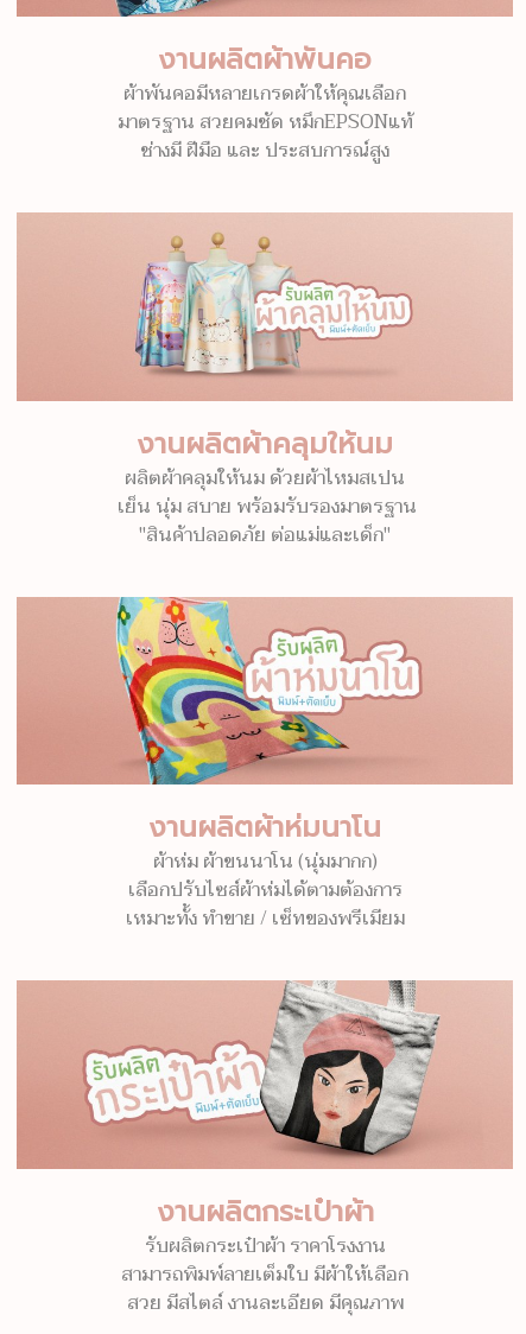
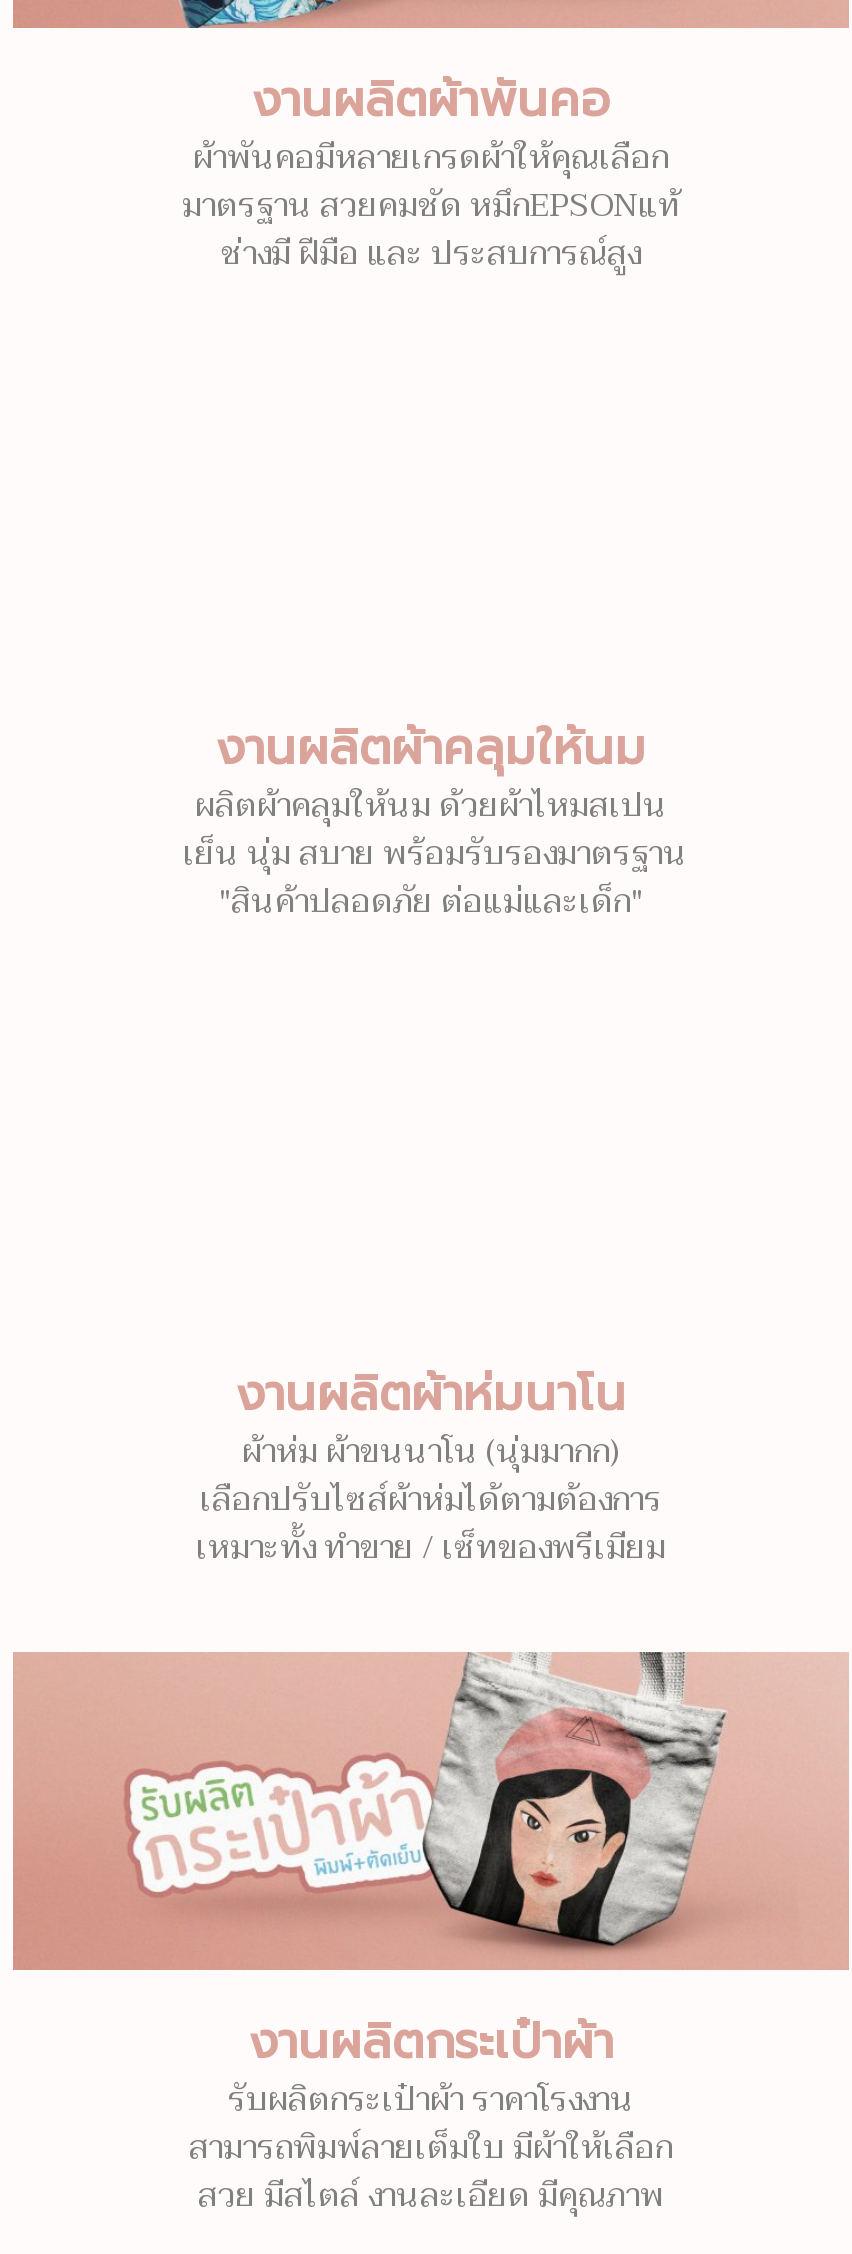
[15,212,513,402] [image] -> none
[15,596,514,786] [image] -> none

